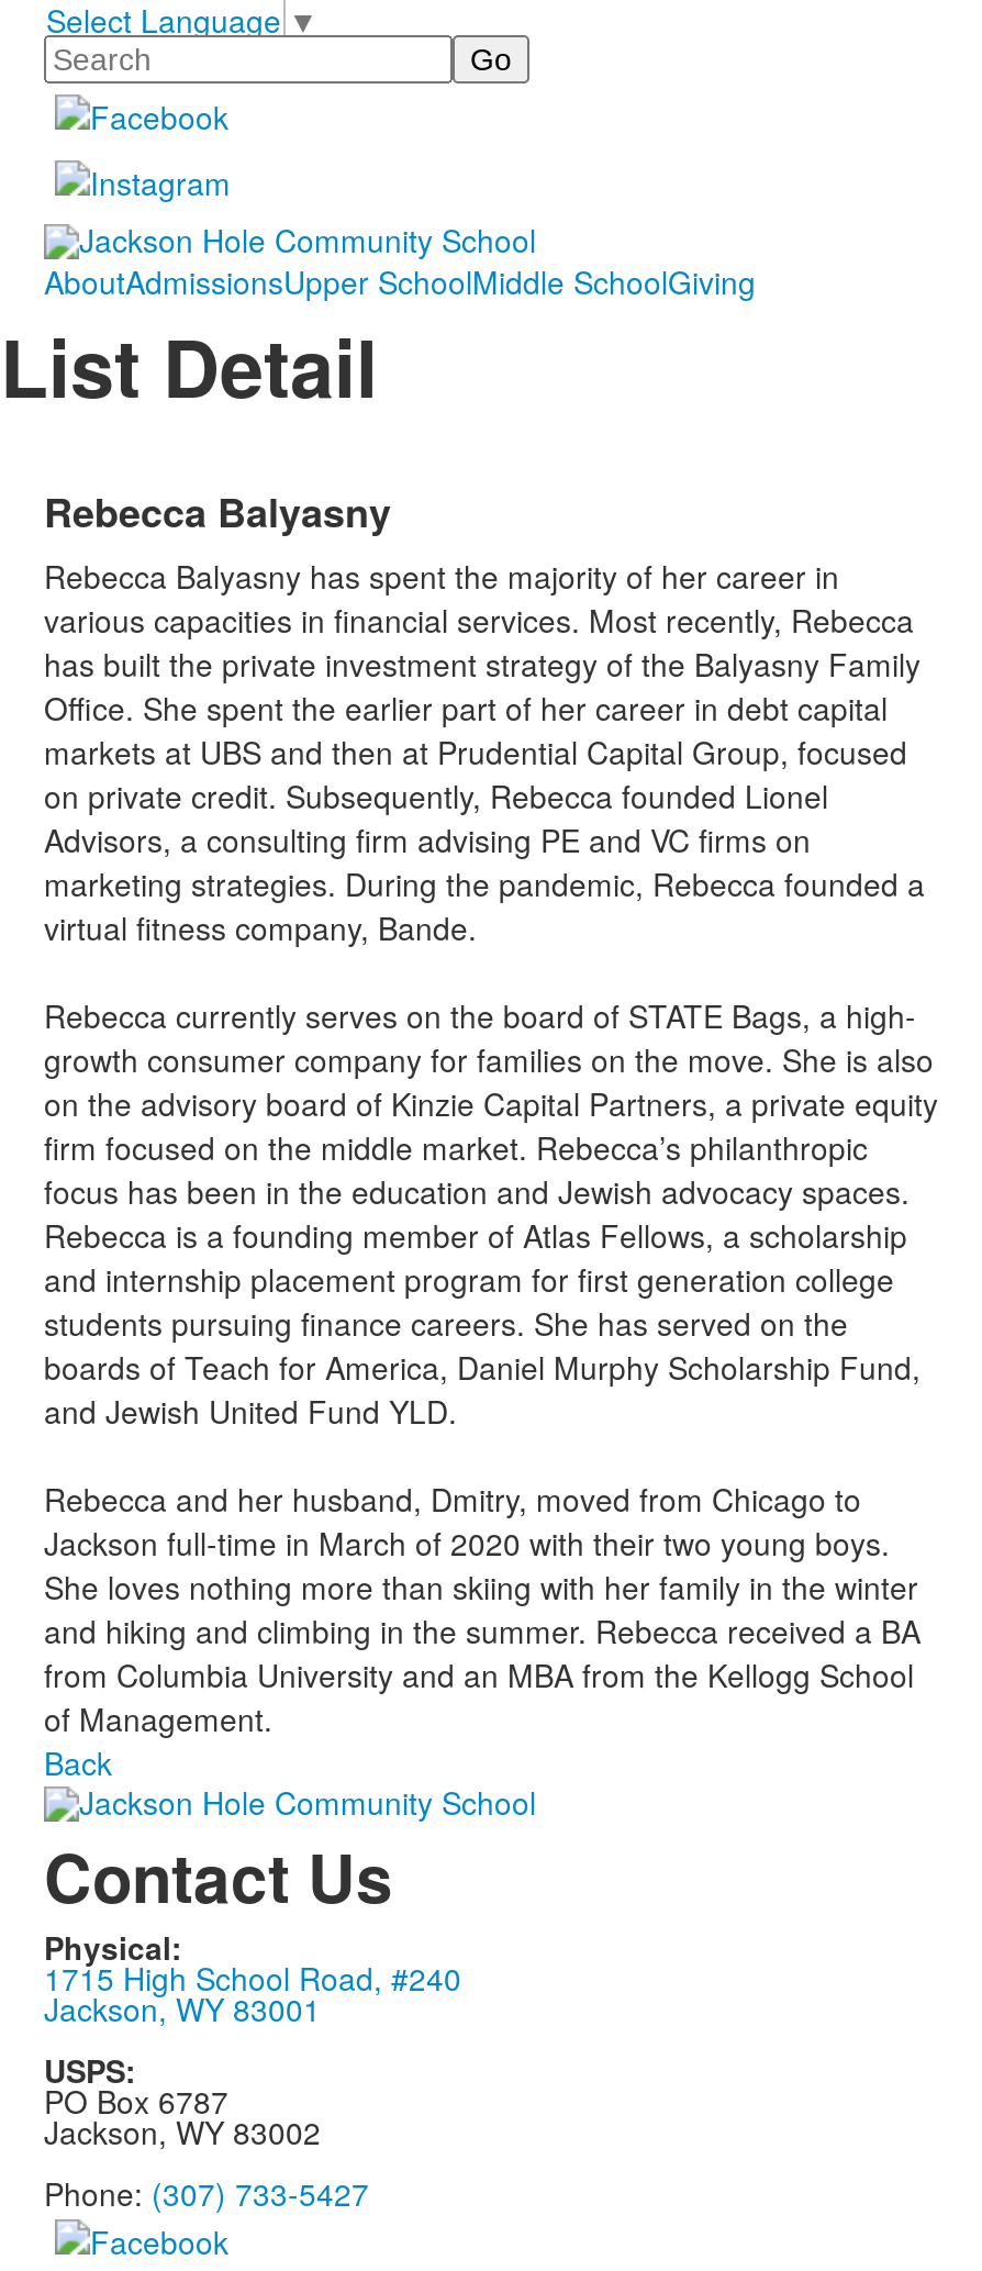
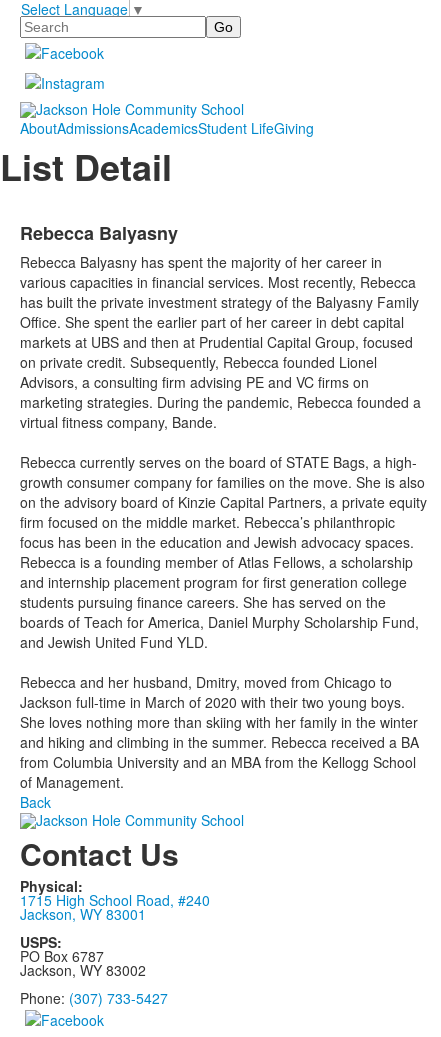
[44,259,756,303] AboutAdmissionsUpper SchoolMiddle SchoolGiving -> [20,118,314,138] AboutAdmissionsAcademicsStudent LifeGiving

